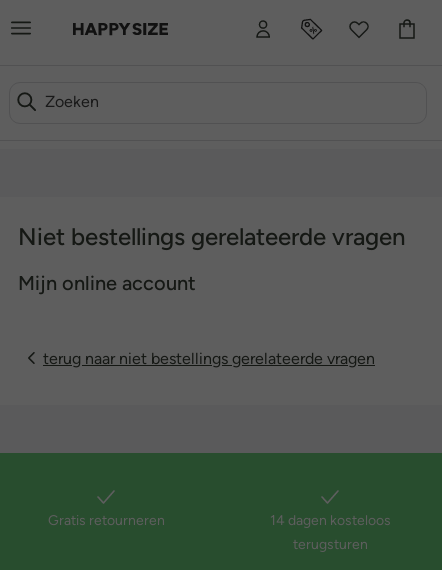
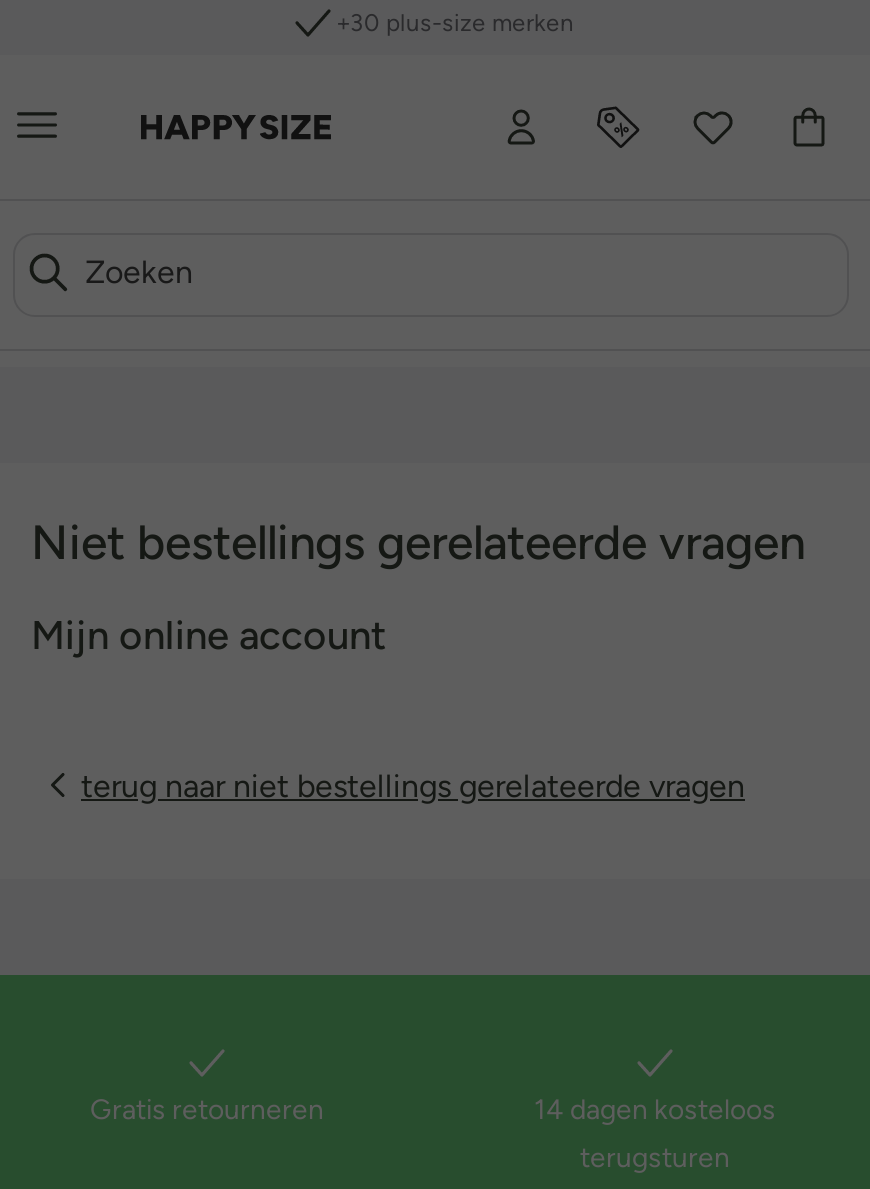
none -> [336,9,574,37] +30 plus-size merken

